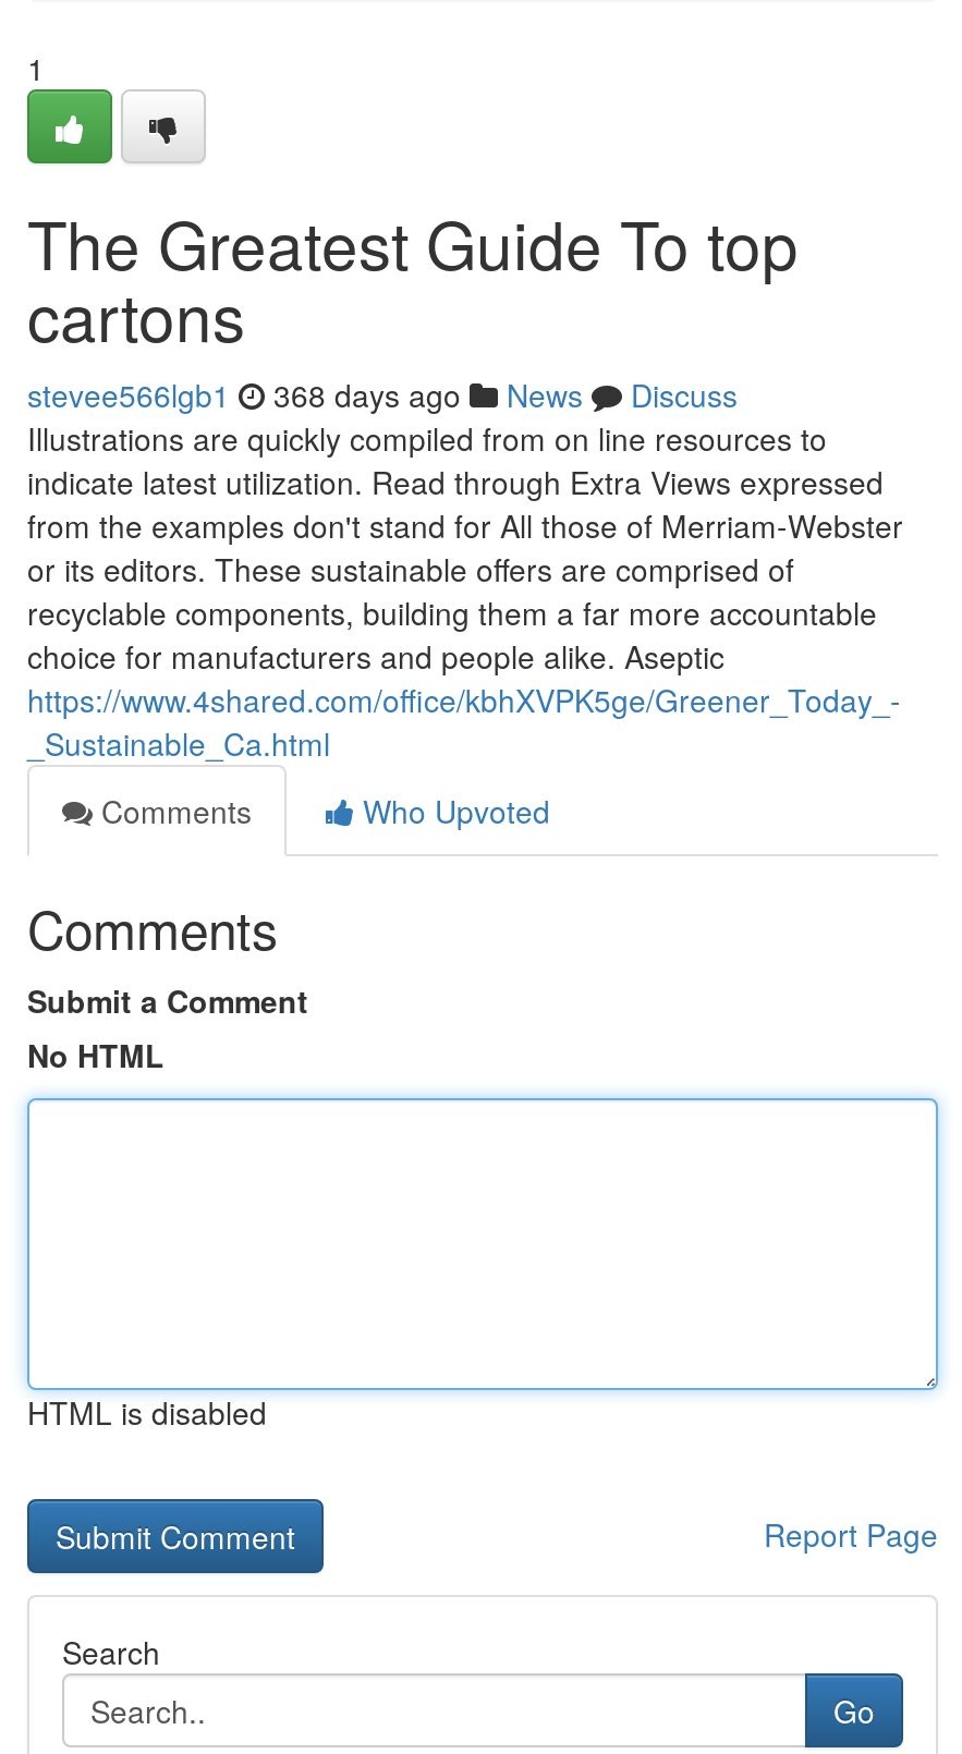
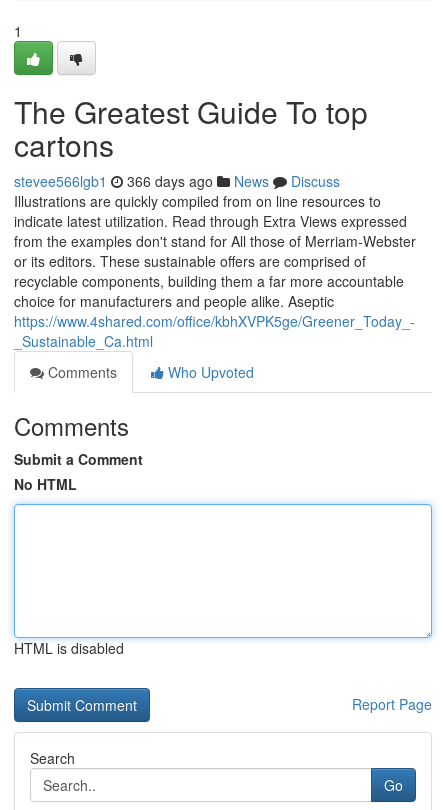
[27,373,738,416] stevee566lgb1 368 days ago News Discuss -> [14,171,340,191] stevee566lgb1 366 days ago News Discuss

